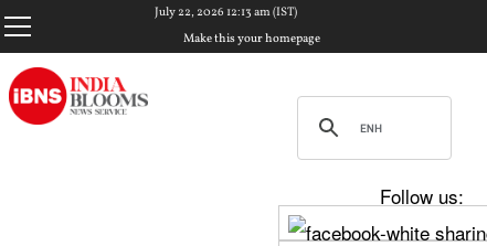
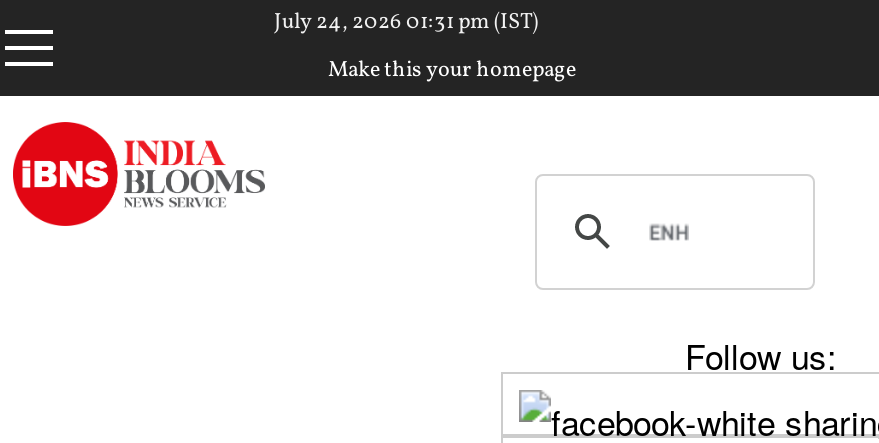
[155,4,297,21] July 22, 2026 12:13 am (IST) -> [274,8,538,38] July 24, 2026 01:31 pm (IST)

